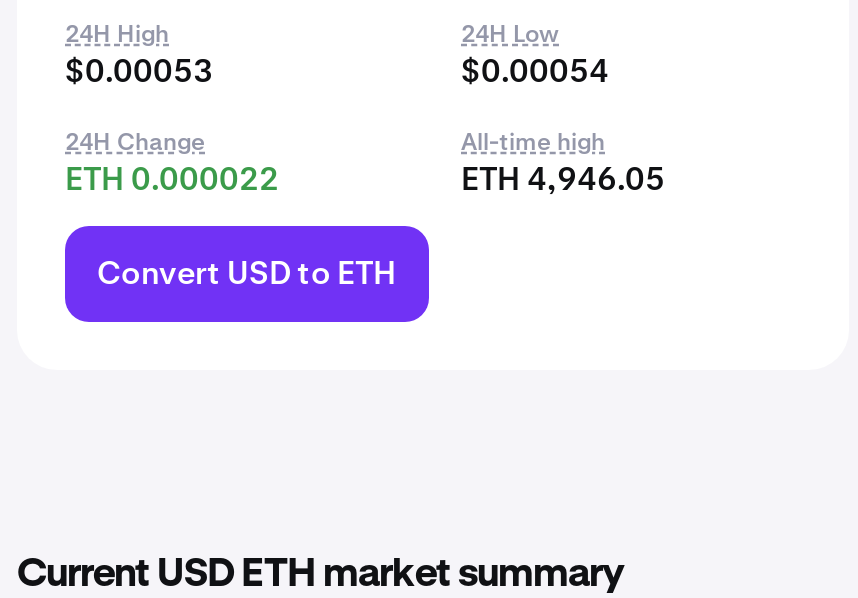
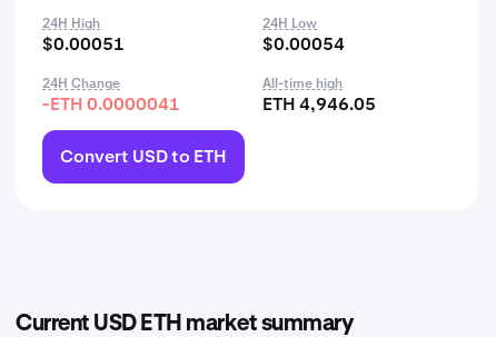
[65,50,213,92] $0.00053 -> [42,32,125,56] $0.00051
[65,158,279,200] ETH 0.000022 -> [42,92,180,116] -ETH 0.0000041

